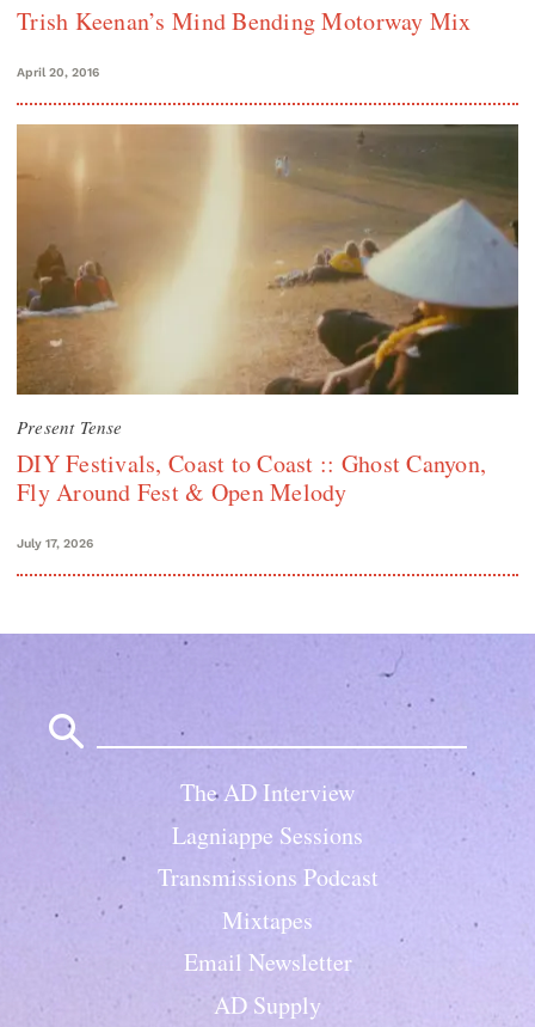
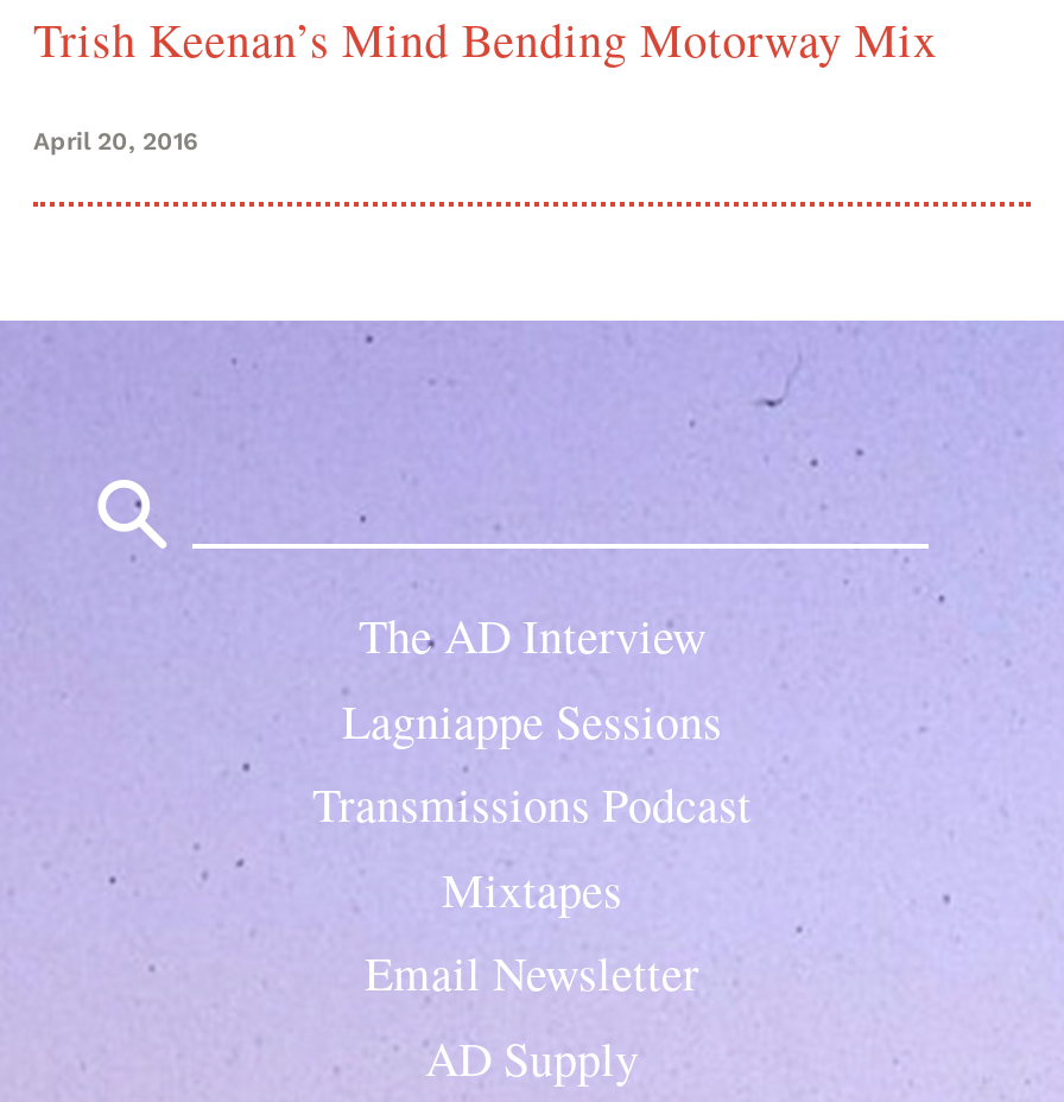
[16,123,519,552] [image] | Present Tense | DIY Festivals, Coast to Coast :: Ghost Canyon, | Fly Around Fest & Open Melody | July 17, 2026 -> none

